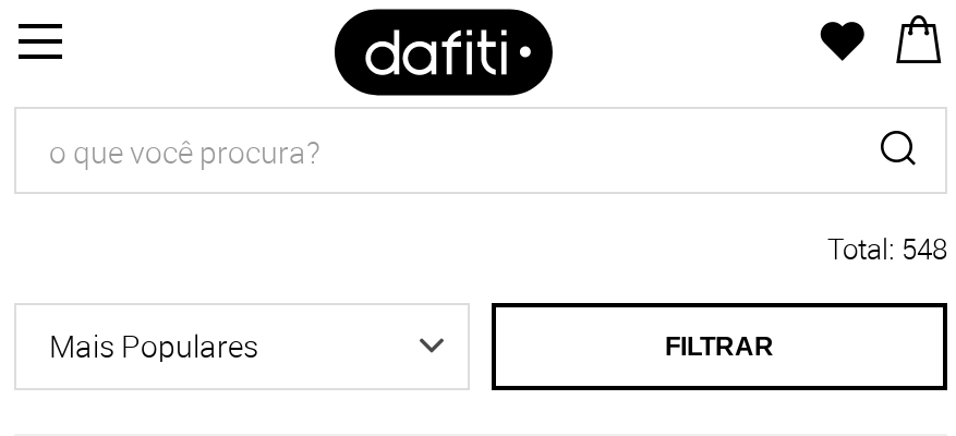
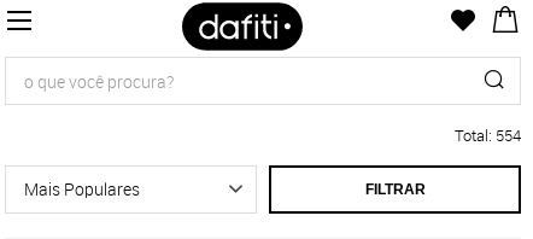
[827,229,947,268] Total: 548 -> [455,124,521,146] Total: 554

